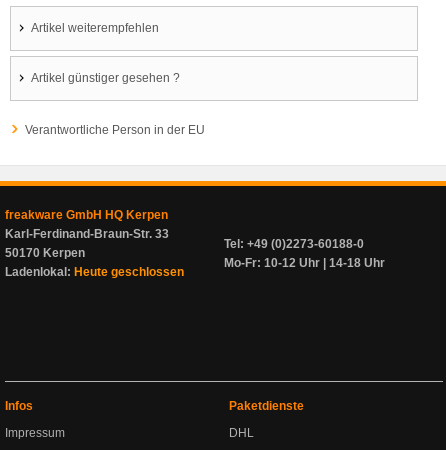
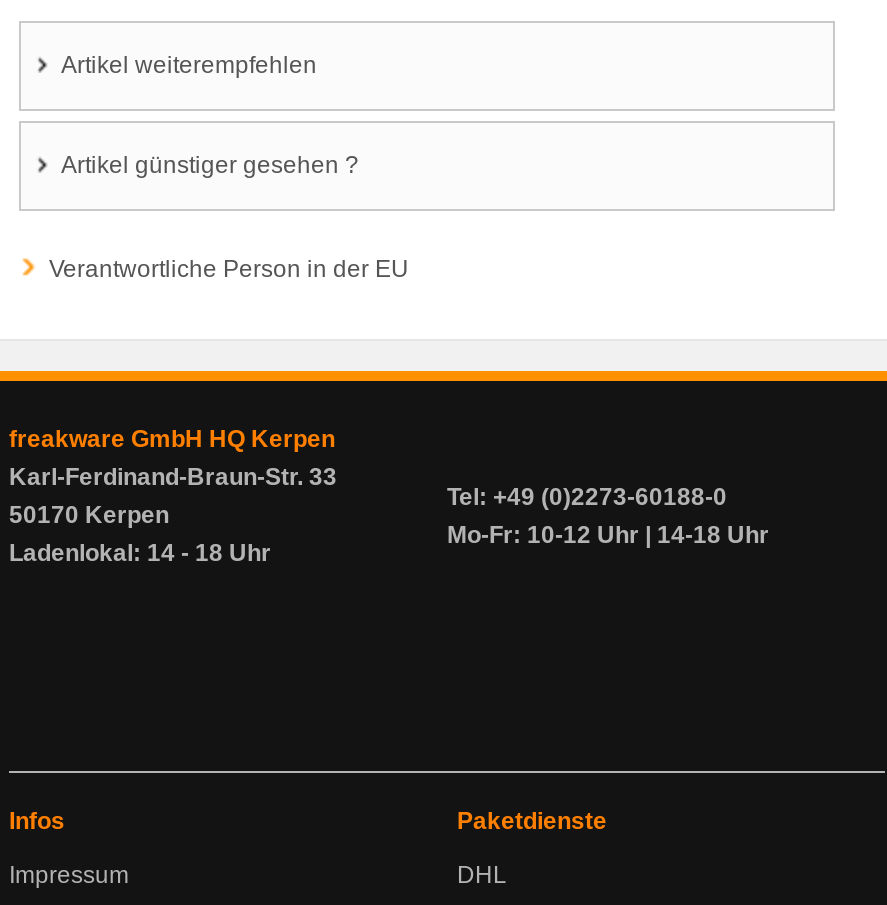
[5,265,184,279] Ladenlokal: Heute geschlossen -> [9,539,271,567] Ladenlokal: 14 - 18 Uhr

